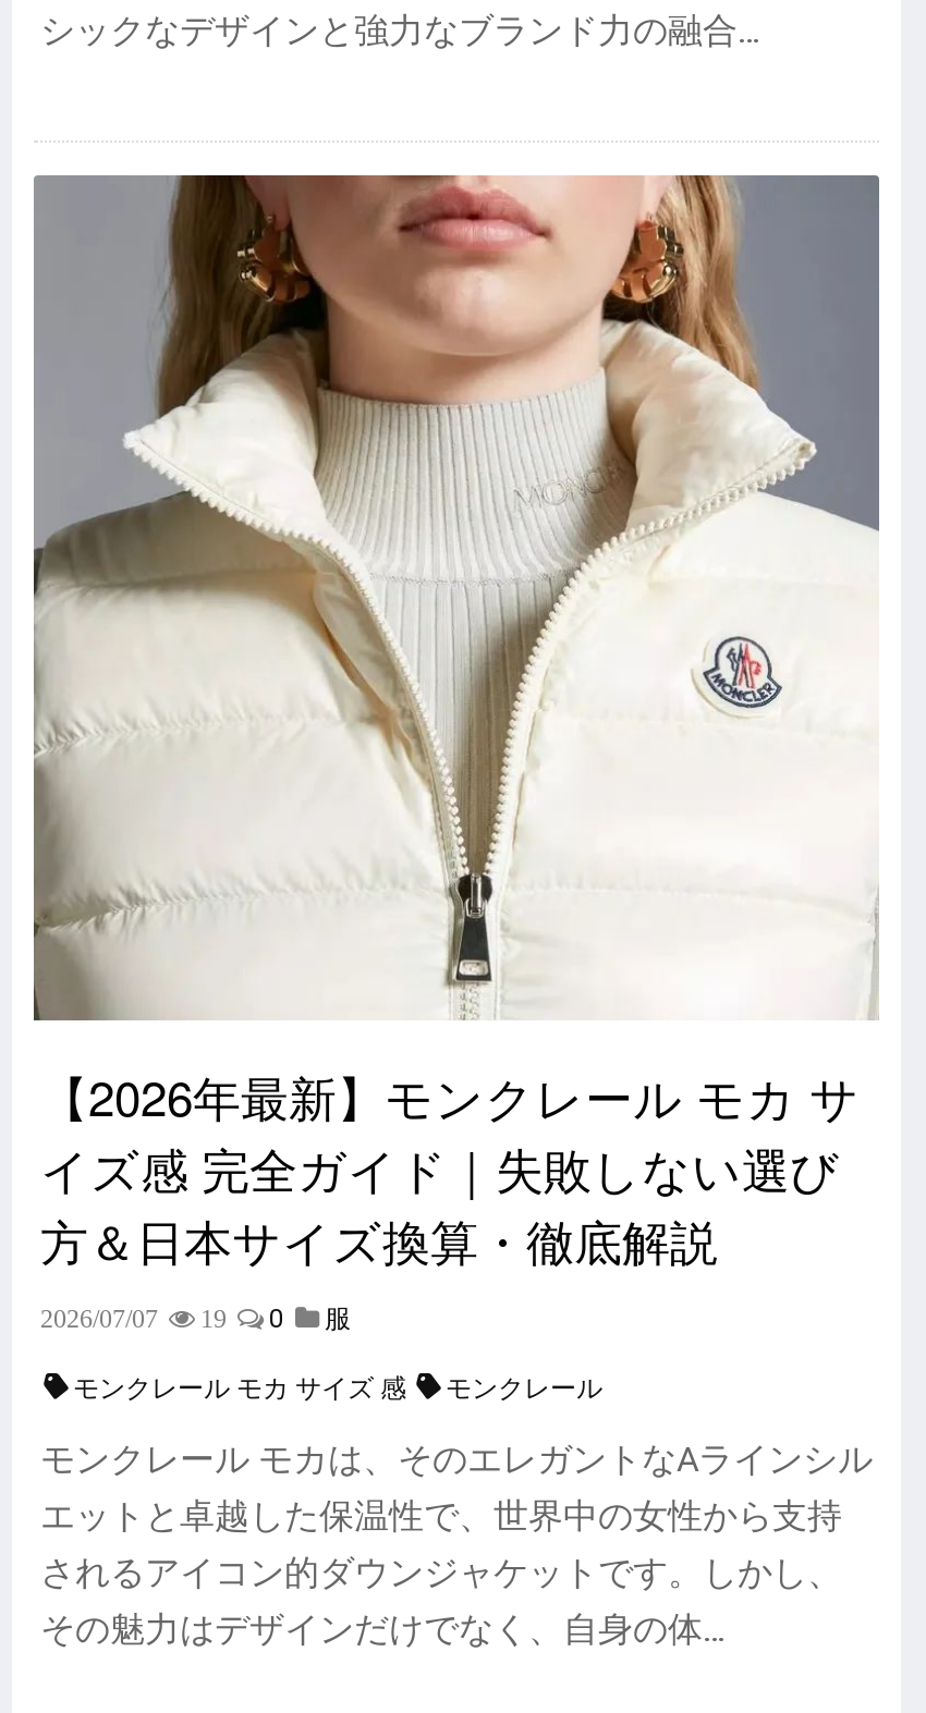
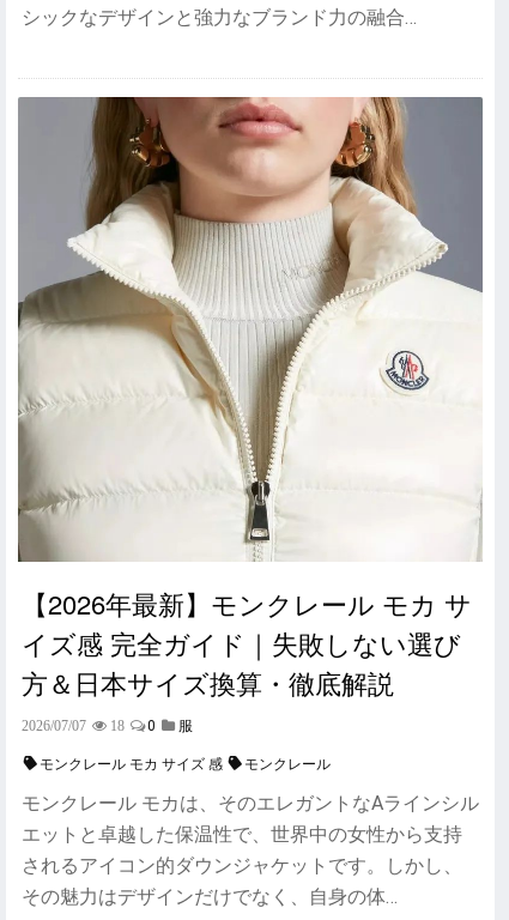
[40,1304,351,1334] 2026/07/07 19 0 服 -> [22,718,192,734] 2026/07/07 18 0 服

